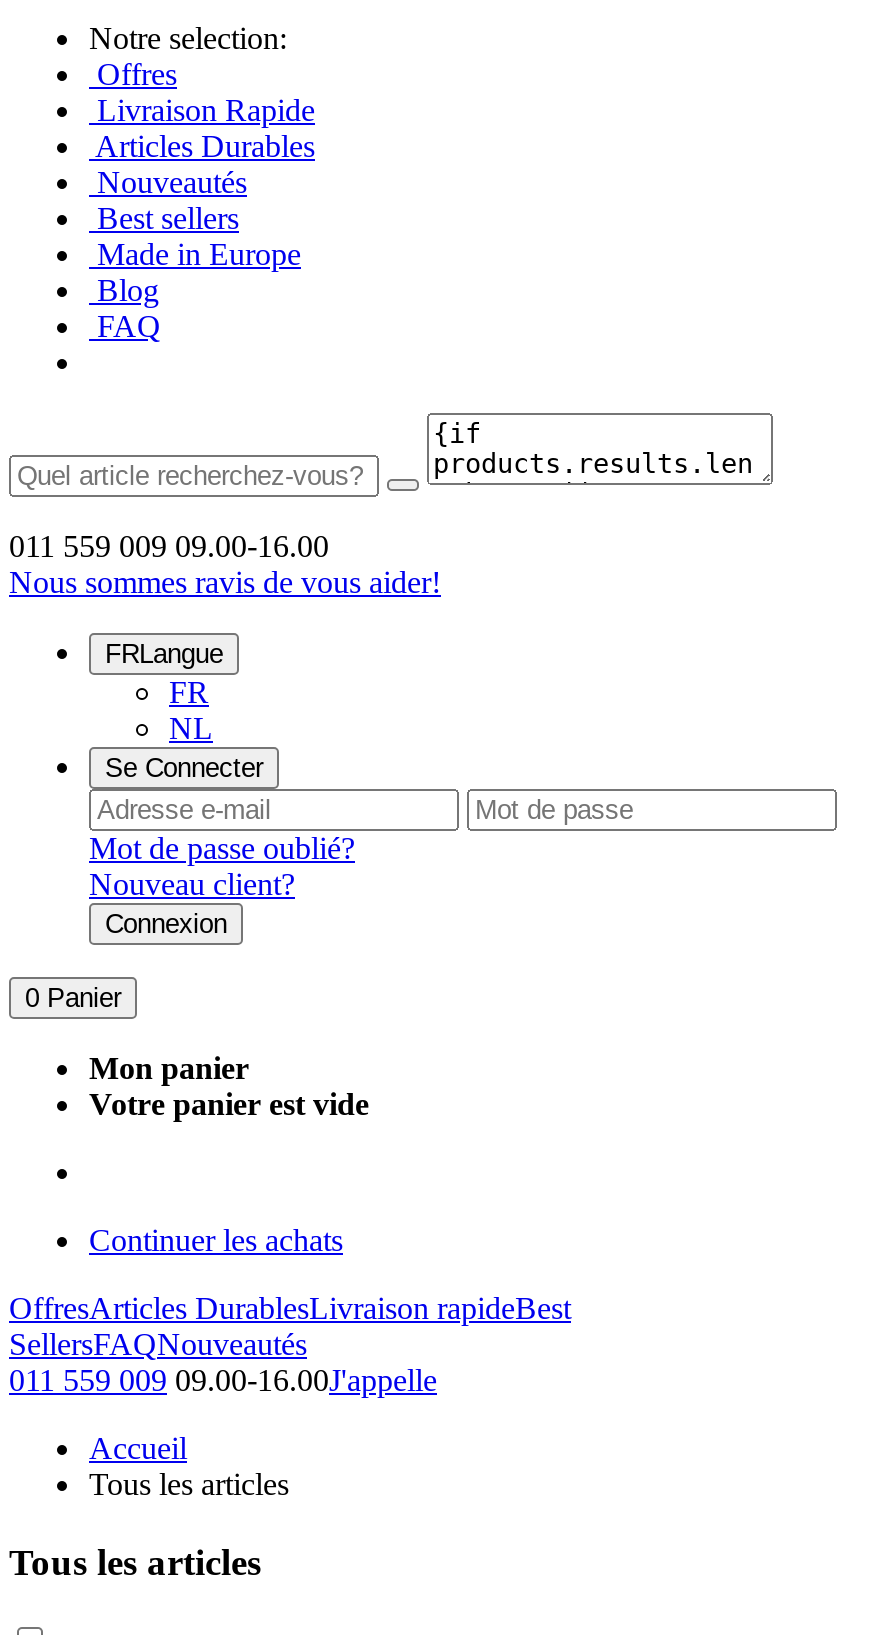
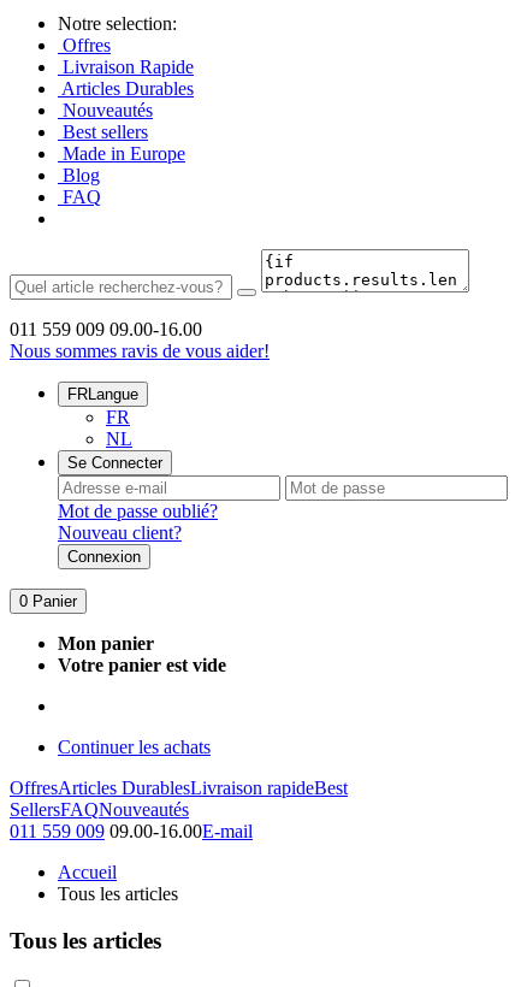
[9,1363,437,1397] 011 559 009 09.00-16.00J'appelle -> [10,821,253,841] 011 559 009 09.00-16.00E-mail

